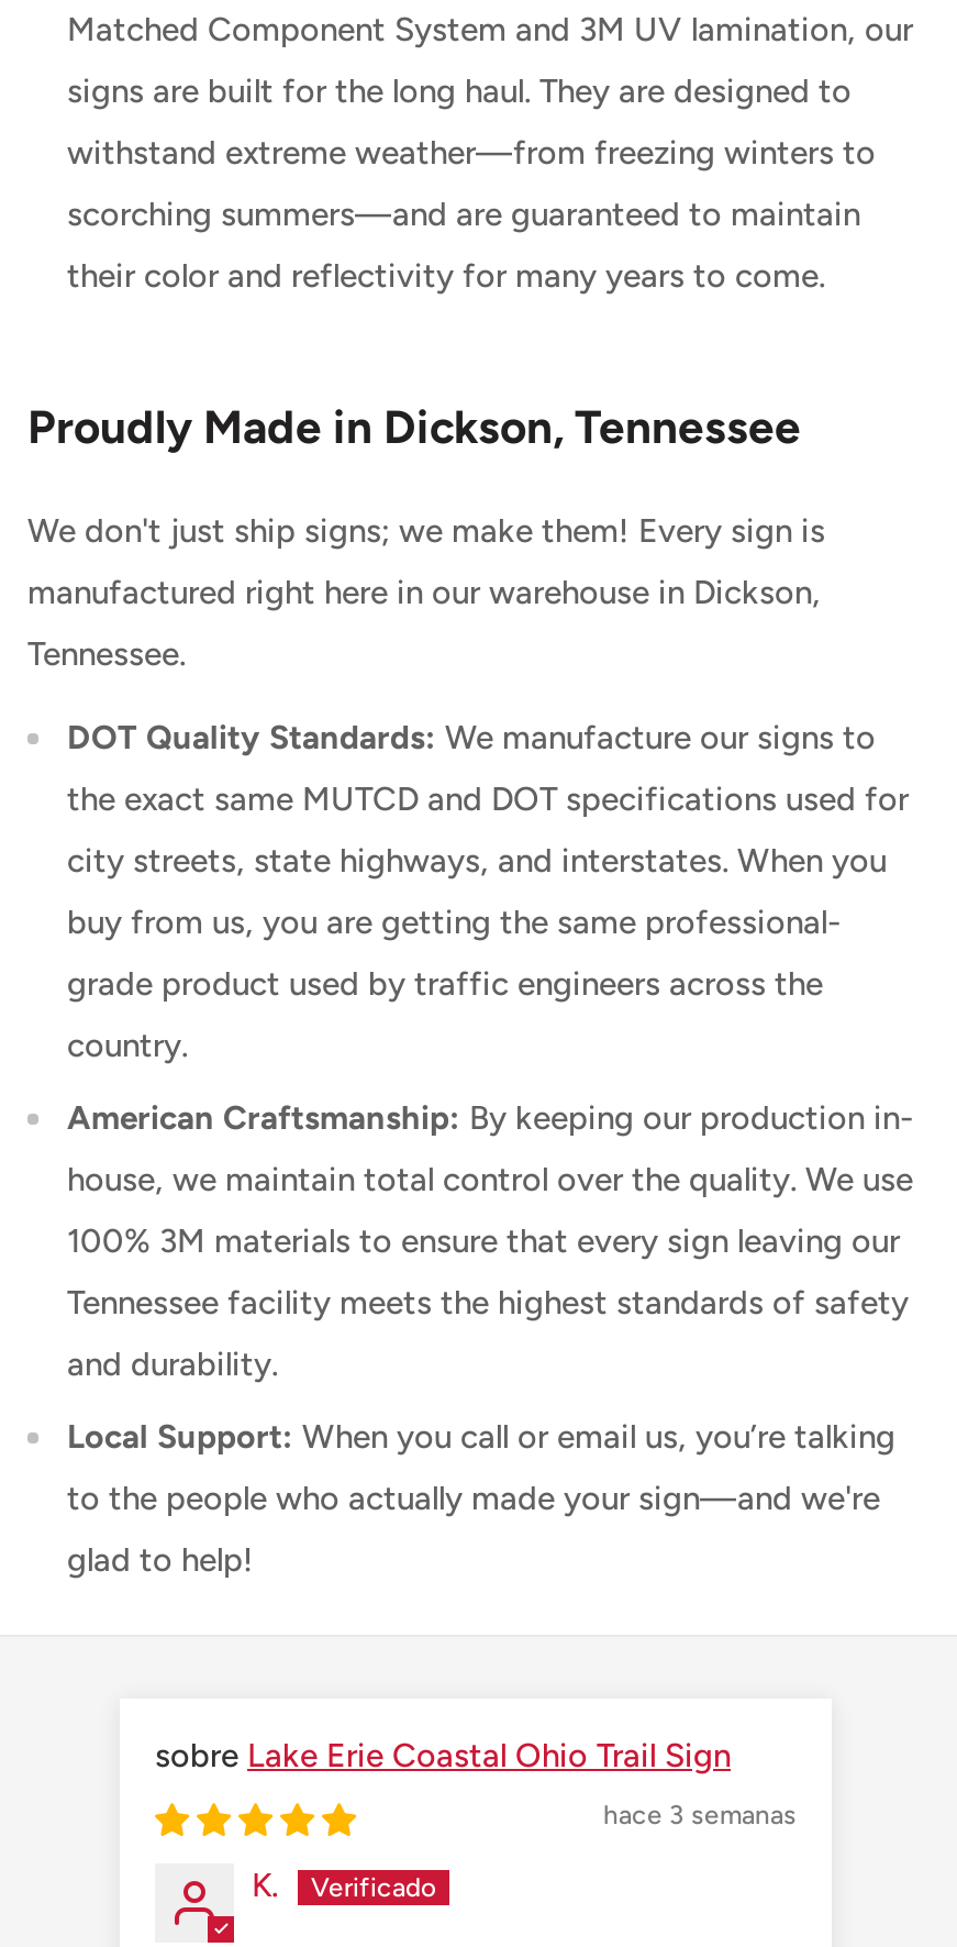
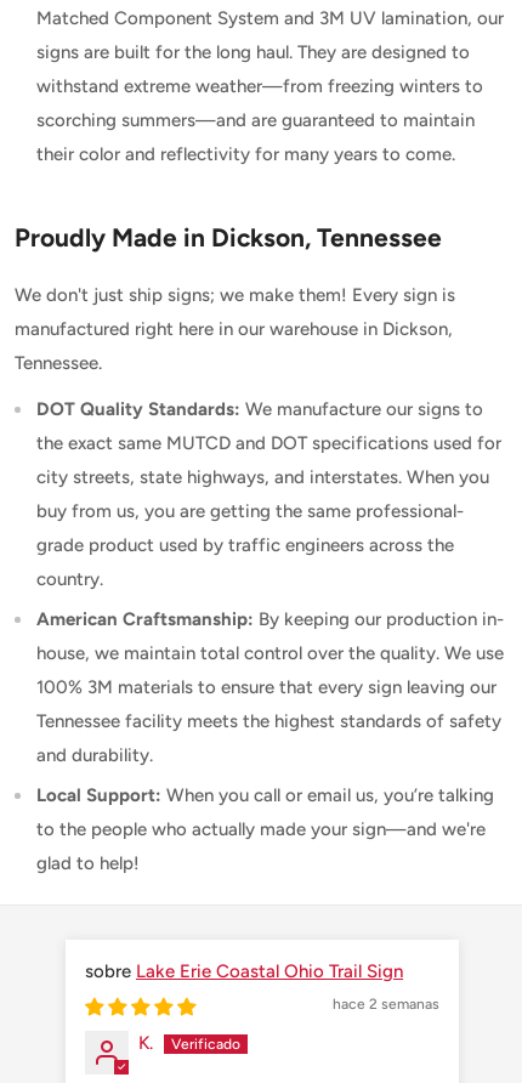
[603,1800,797,1831] hace 3 semanas -> [333,996,439,1013] hace 2 semanas

